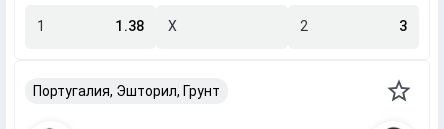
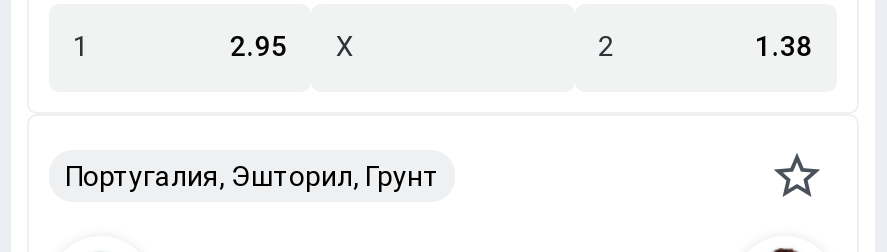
[115,18,178,34] 1.38 X -> [230,30,354,62] 2.95 X
[399,18,407,34] 3 -> [755,30,813,62] 1.38

